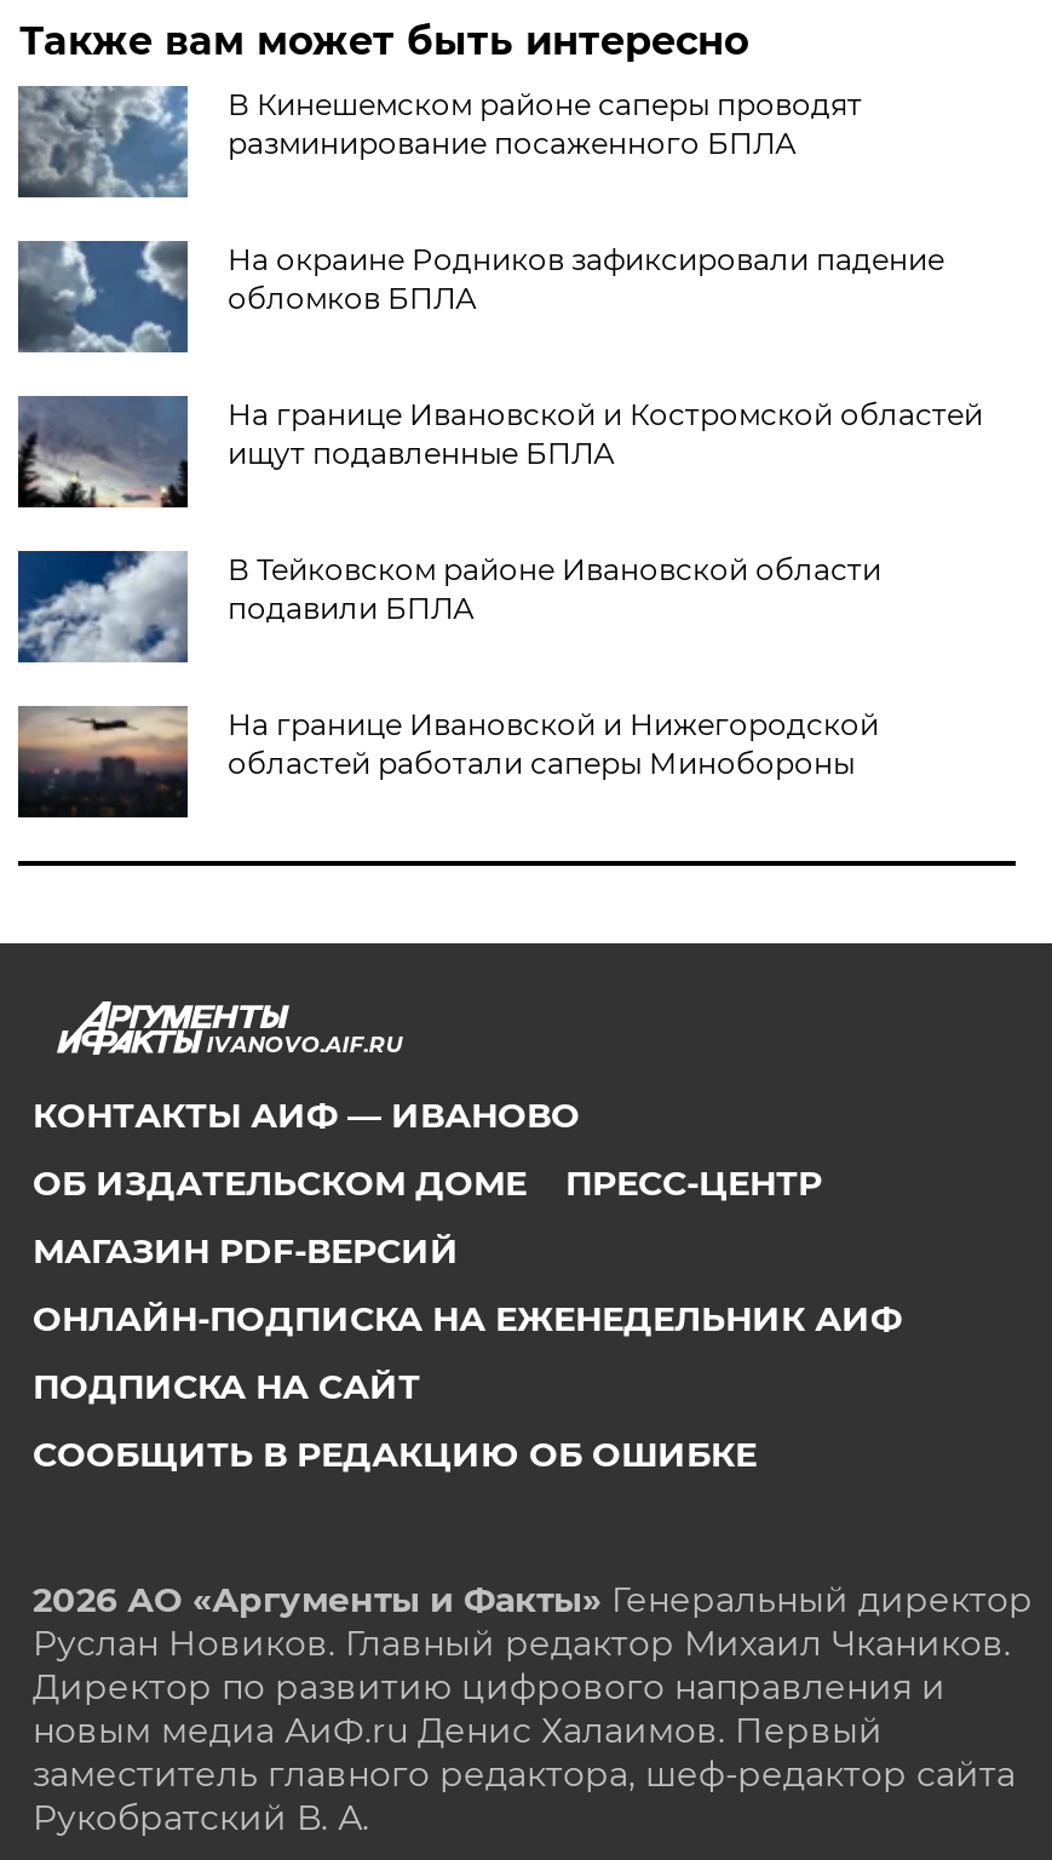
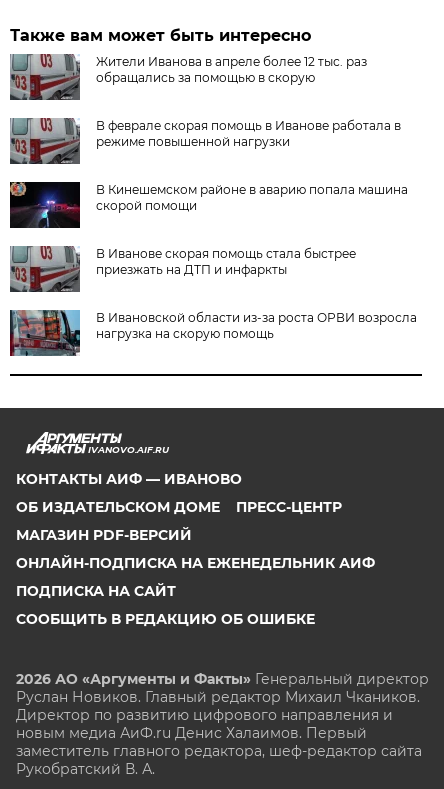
[21,84,862,200] [image] | В Кинешемском районе саперы проводят | разминирование посаженного БПЛА -> [10,53,367,101] [image] | Жители Иванова в апреле более 12 тыс. раз | обращались за помощью в скорую
[16,239,944,355] [image] | На окраине Родников зафиксировали падение | обломков БПЛА -> [10,117,401,165] [image] | В феврале скорая помощь в Иванове работала в | режиме повышенной нагрузки
[16,394,983,510] [image] | На границе Ивановской и Костромской областей | ищут подавленные БПЛА -> [9,181,408,229] [image] | В Кинешемском районе в аварию попала машина | скорой помощи
[16,549,881,662] [image] | В Тейковском районе Ивановской области | подавили БПЛА -> [10,245,356,292] [image] | В Иванове скорая помощь стала быстрее | приезжать на ДТП и инфаркты
[16,704,879,820] [image] | На границе Ивановской и Нижегородской | областей работали саперы Минобороны -> [9,310,417,357] [image] | В Ивановской области из-за роста ОРВИ возросла | нагрузка на скорую помощь

